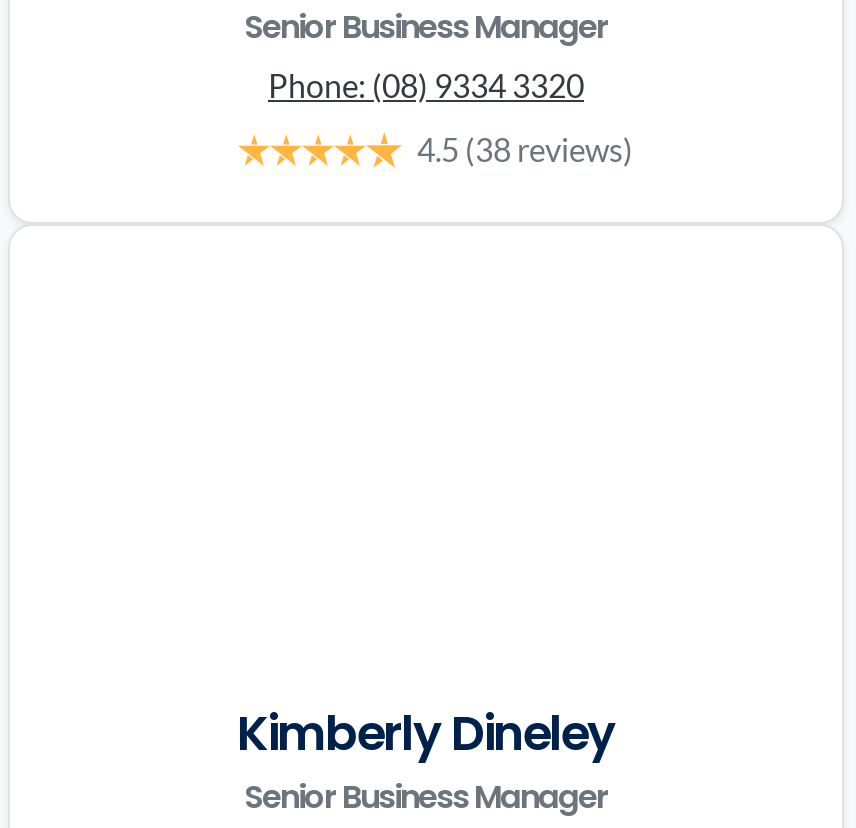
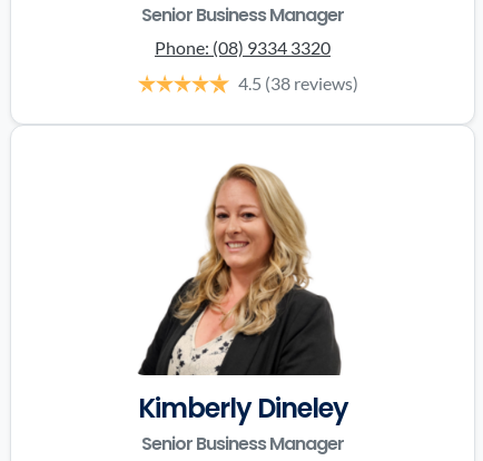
none -> [137,163,342,376] [image]

